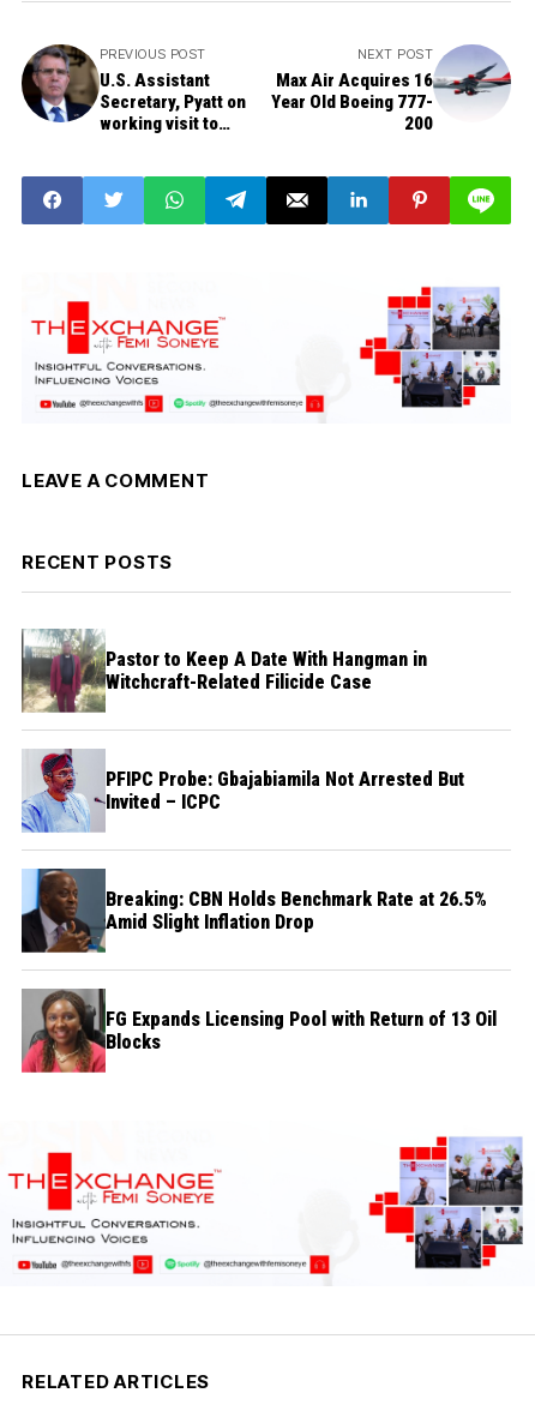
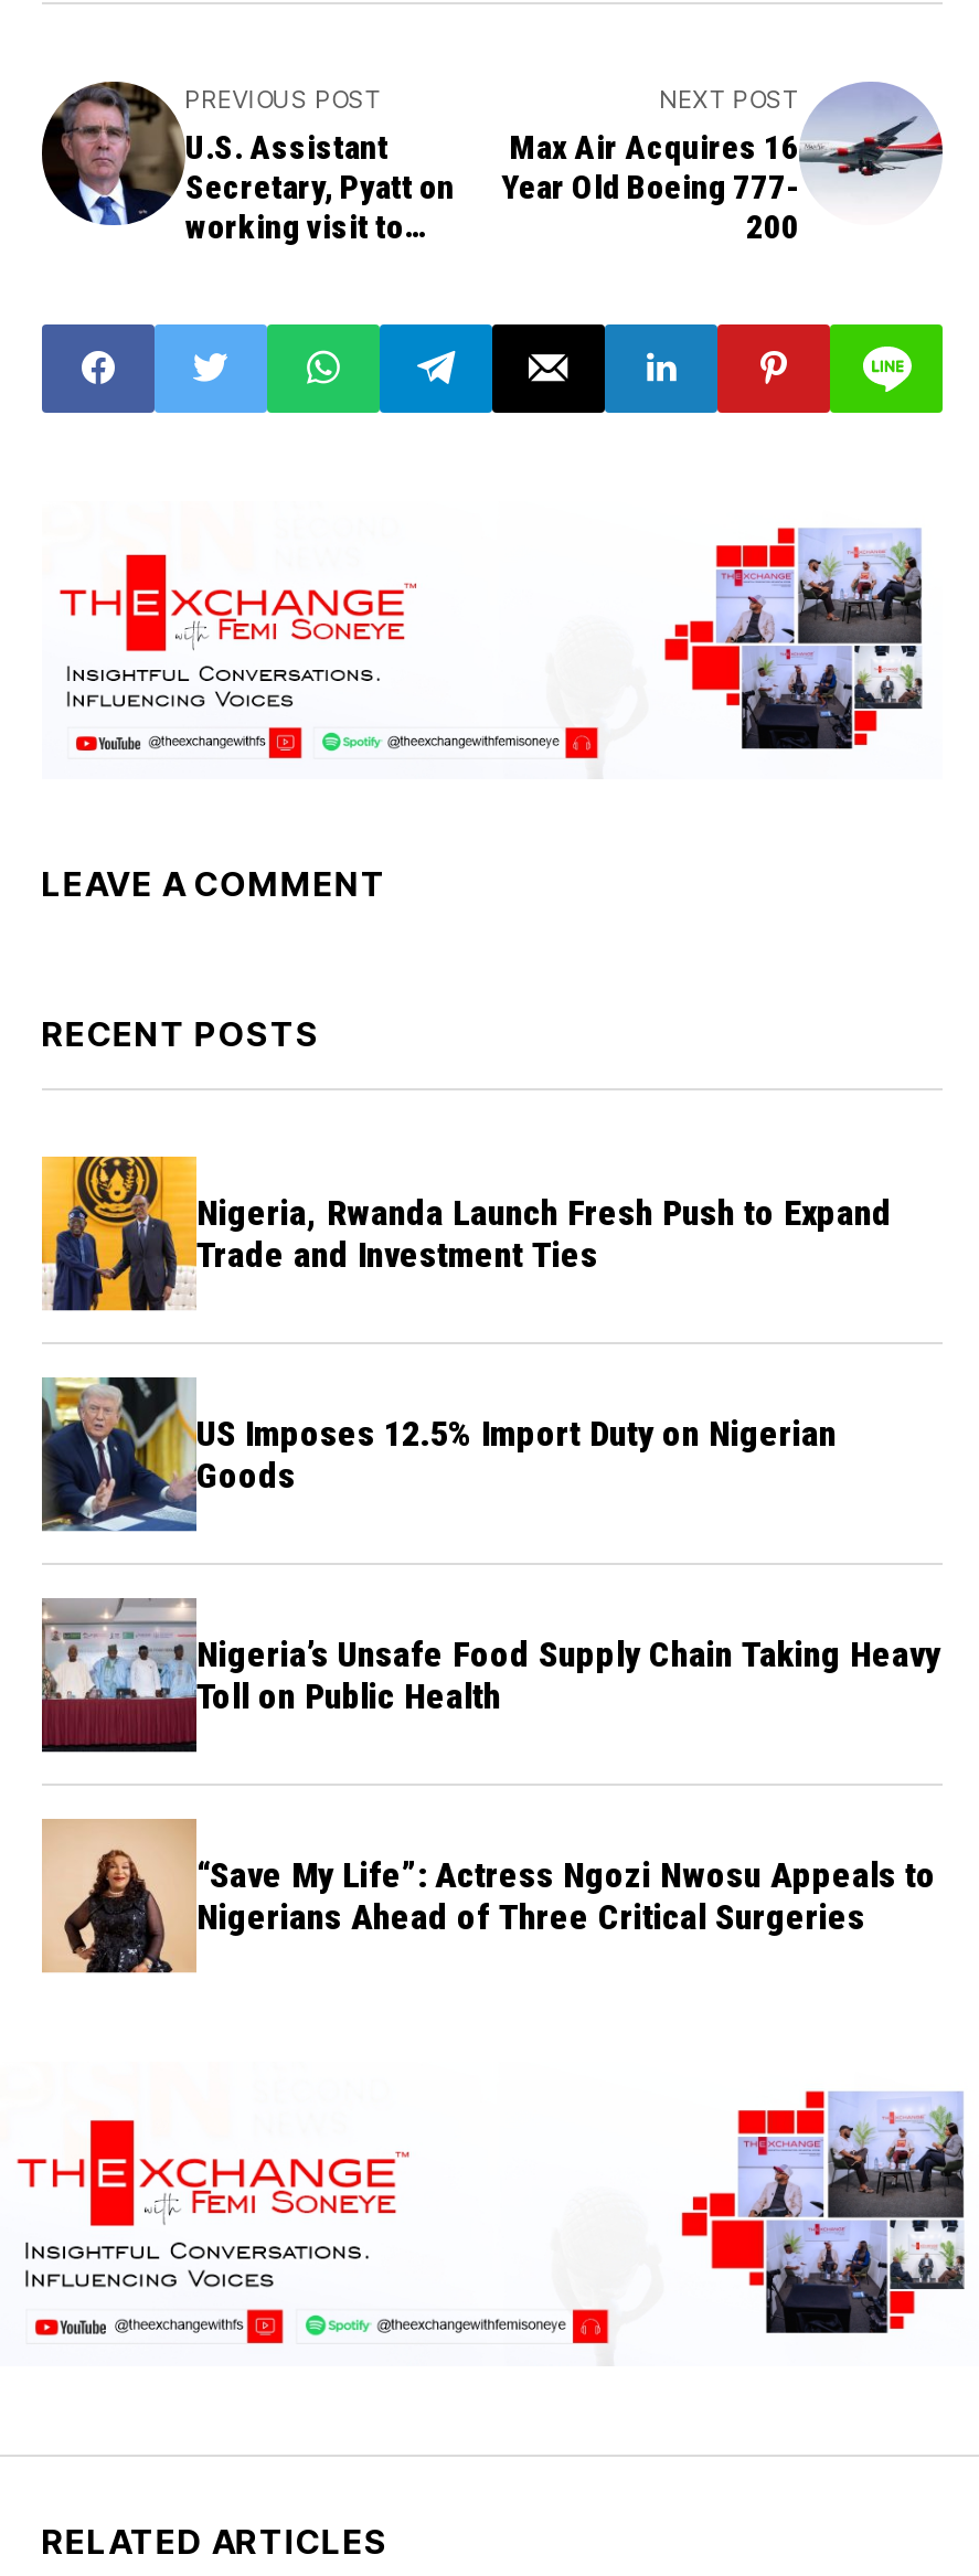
[20,628,427,714] [image] | Pastor to Keep A Date With Hangman in | Witchcraft-Related Filicide Case -> [40,1154,892,1313] [image] | Nigeria, Rwanda Launch Fresh Push to Expand | Trade and Investment Ties
[20,747,464,833] [image] | PFIPC Probe: Gbajabiamila Not Arrested But | Invited – ICPC -> [40,1375,837,1532] [image] | US Imposes 12.5% Import Duty on Nigerian | Goods
[22,867,487,953] [image] | Breaking: CBN Holds Benchmark Rate at 26.5% | Amid Slight Inflation Drop -> [40,1598,940,1753] [image] | Nigeria’s Unsafe Food Supply Chain Taking Heavy | Toll on Public Health
[22,987,497,1074] [image] | FG Expands Licensing Pool with Return of 13 Oil | Blocks -> [42,1819,936,1976] [image] | “Save My Life”: Actress Ngozi Nwosu Appeals to | Nigerians Ahead of Three Critical Surgeries

